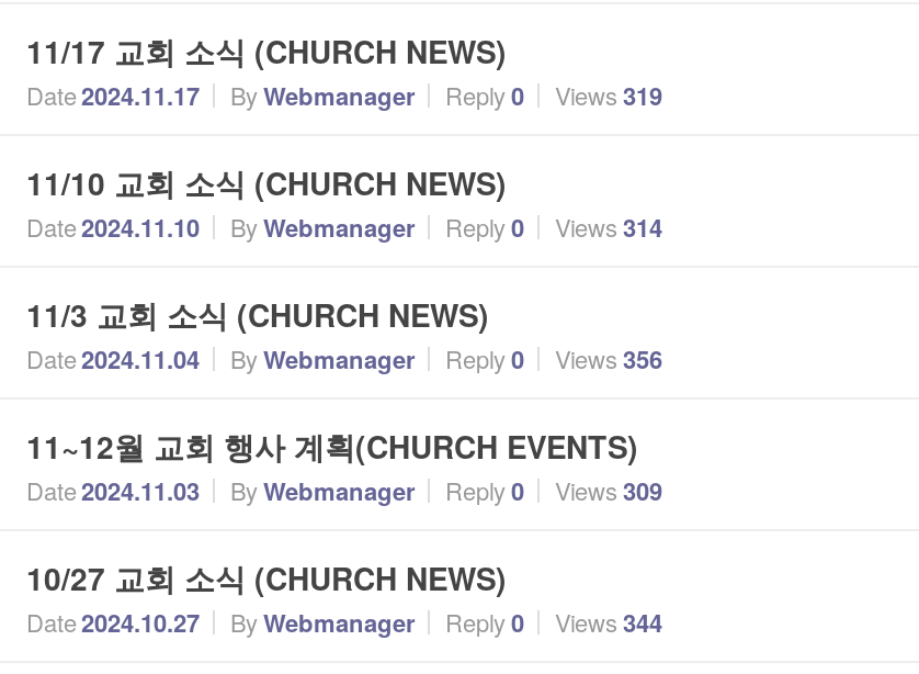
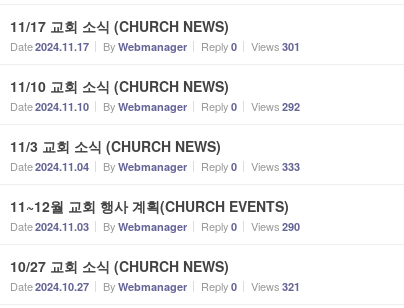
[26,77,662,112] Date 2024.11.17 By Webmanager Reply 0 Views 319 -> [10,38,300,54] Date 2024.11.17 By Webmanager Reply 0 Views 301
[26,209,662,244] Date 2024.11.10 By Webmanager Reply 0 Views 314 -> [10,98,300,114] Date 2024.11.10 By Webmanager Reply 0 Views 292
[26,340,662,375] Date 2024.11.04 By Webmanager Reply 0 Views 356 -> [10,158,300,174] Date 2024.11.04 By Webmanager Reply 0 Views 333
[26,472,662,507] Date 2024.11.03 By Webmanager Reply 0 Views 309 -> [10,218,300,234] Date 2024.11.03 By Webmanager Reply 0 Views 290
[26,604,662,639] Date 2024.10.27 By Webmanager Reply 0 Views 344 -> [10,278,300,294] Date 2024.10.27 By Webmanager Reply 0 Views 321

